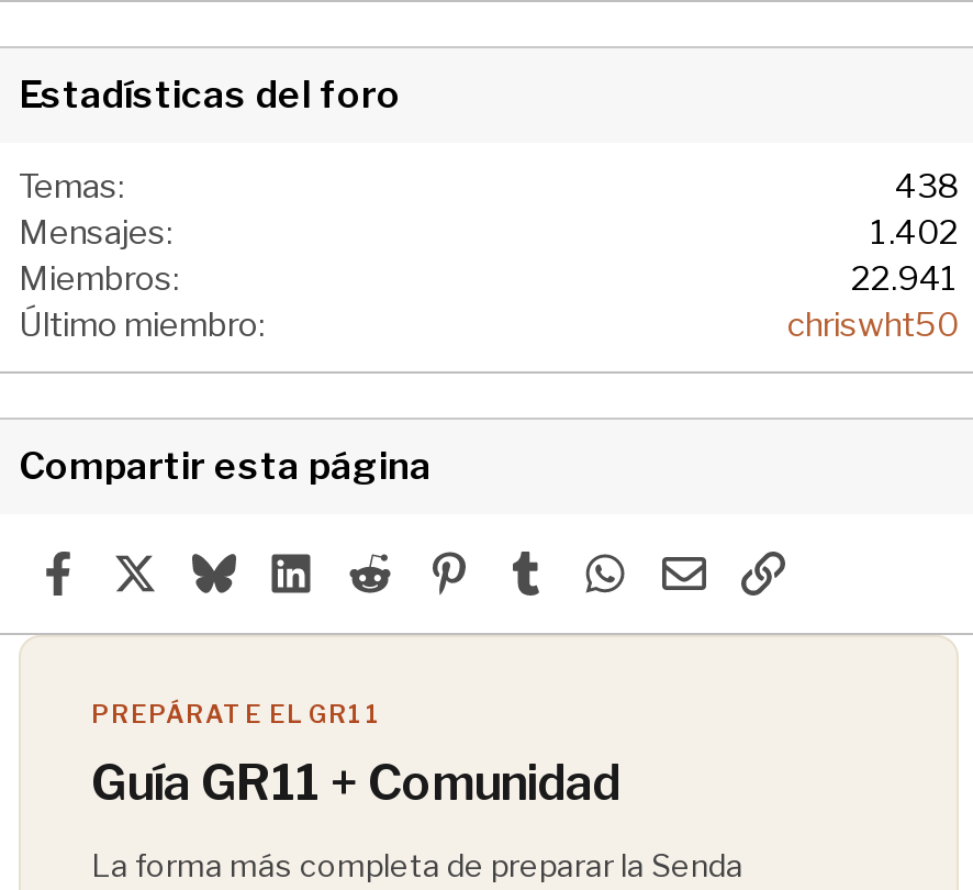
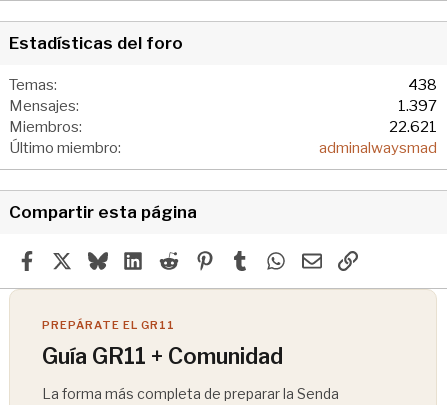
[871,212,959,252] 1.402 -> [398,97,437,115] 1.397
[851,258,959,298] 22.941 -> [389,118,437,136] 22.621
[787,305,959,344] chriswht50 -> [319,139,437,157] adminalwaysmad

